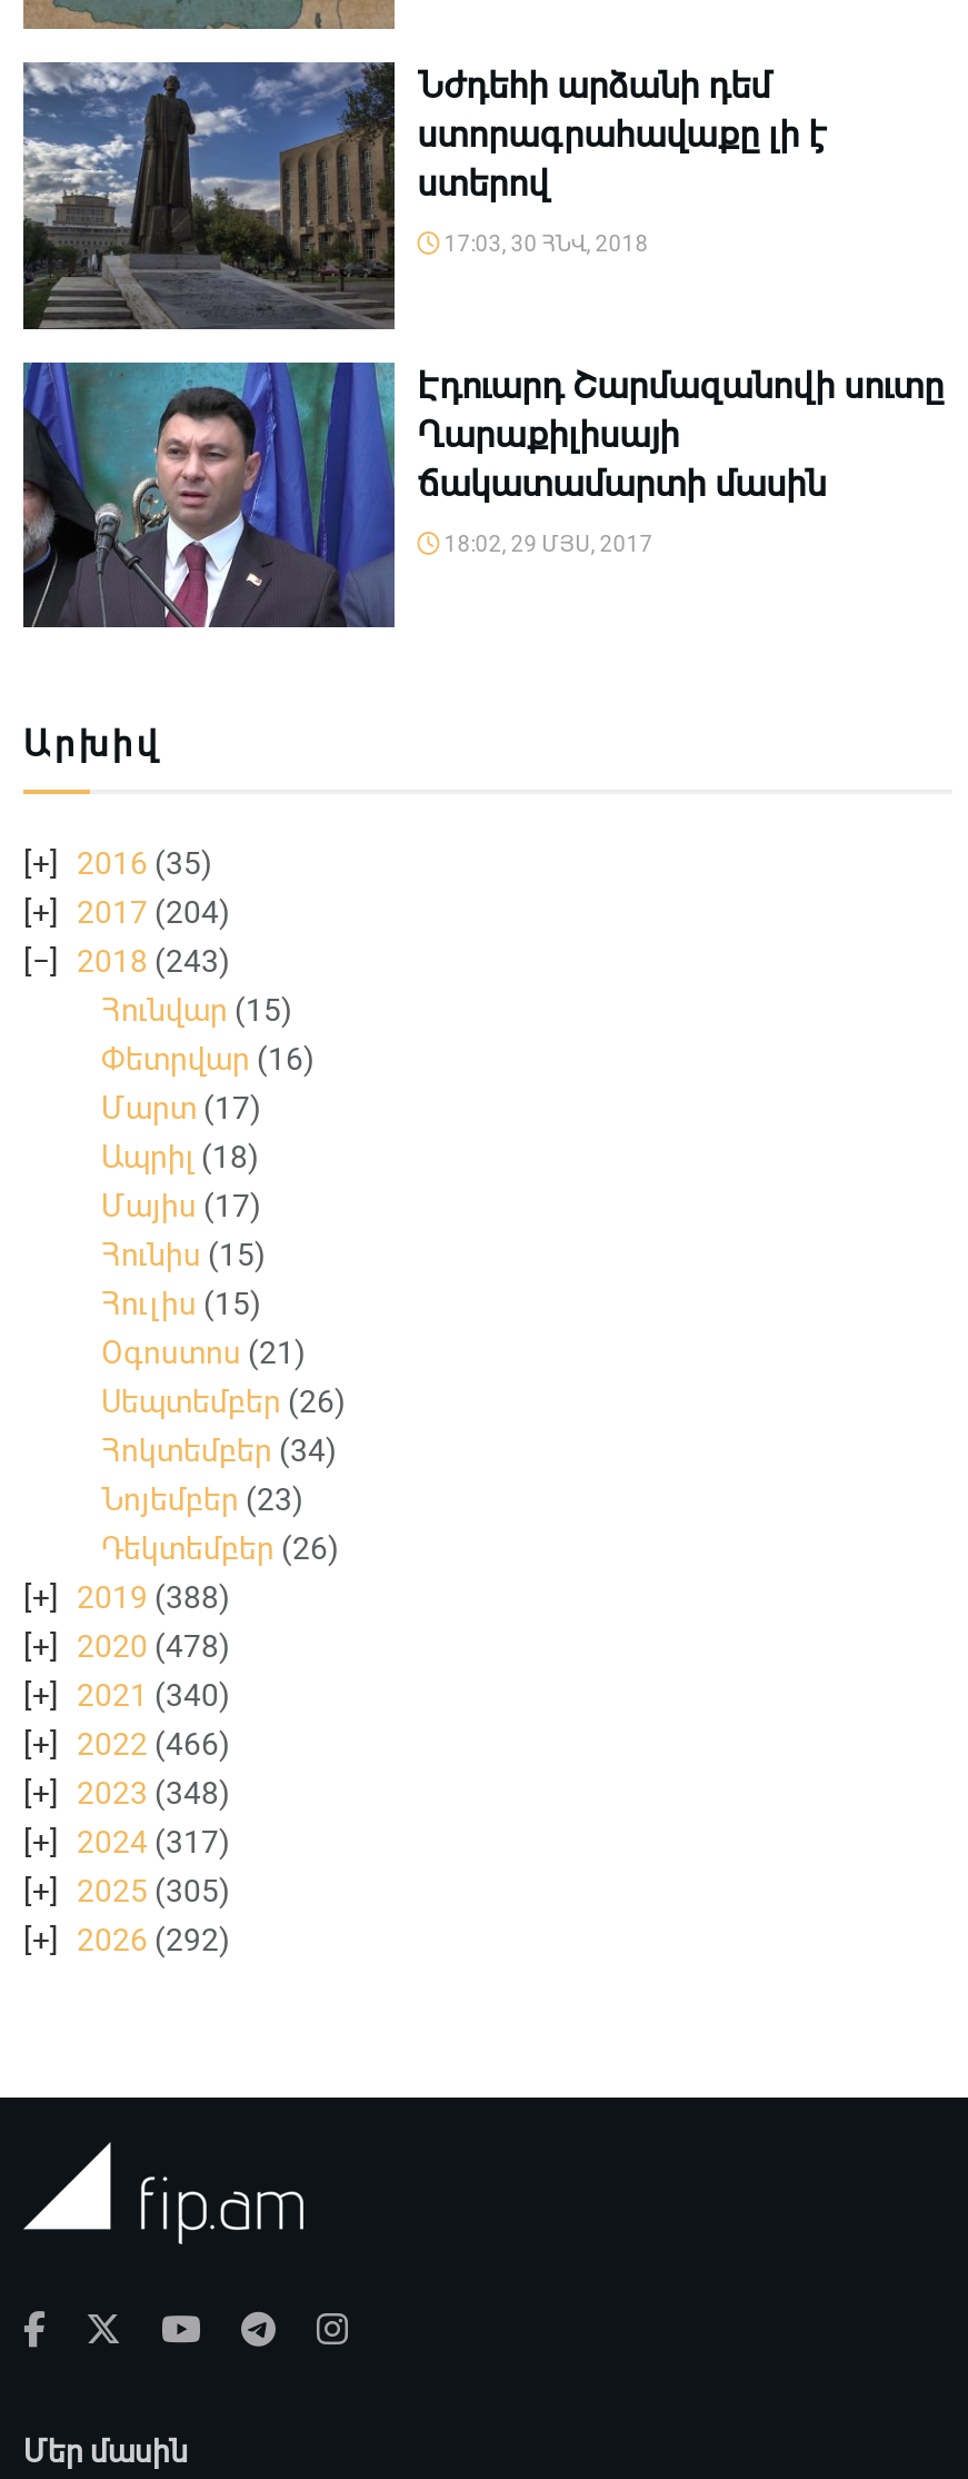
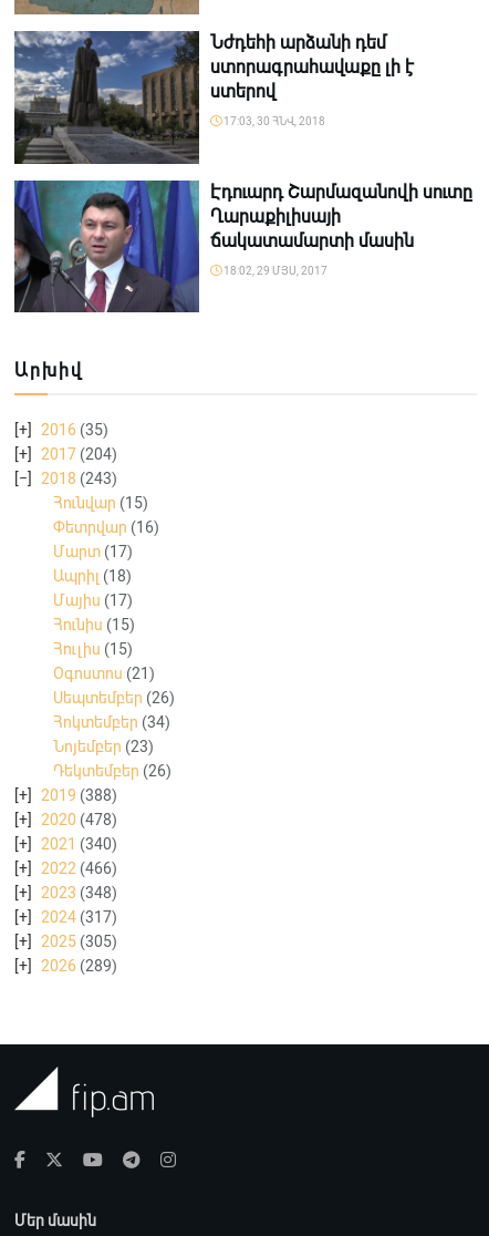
[77,1922,230,1958] 2026 (292) -> [41,957,117,975] 2026 (289)

